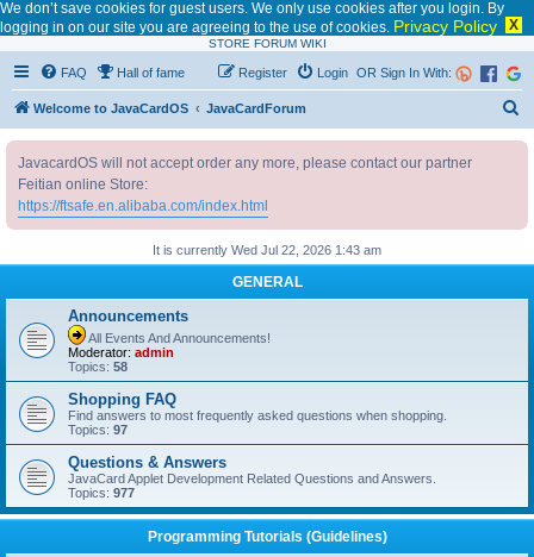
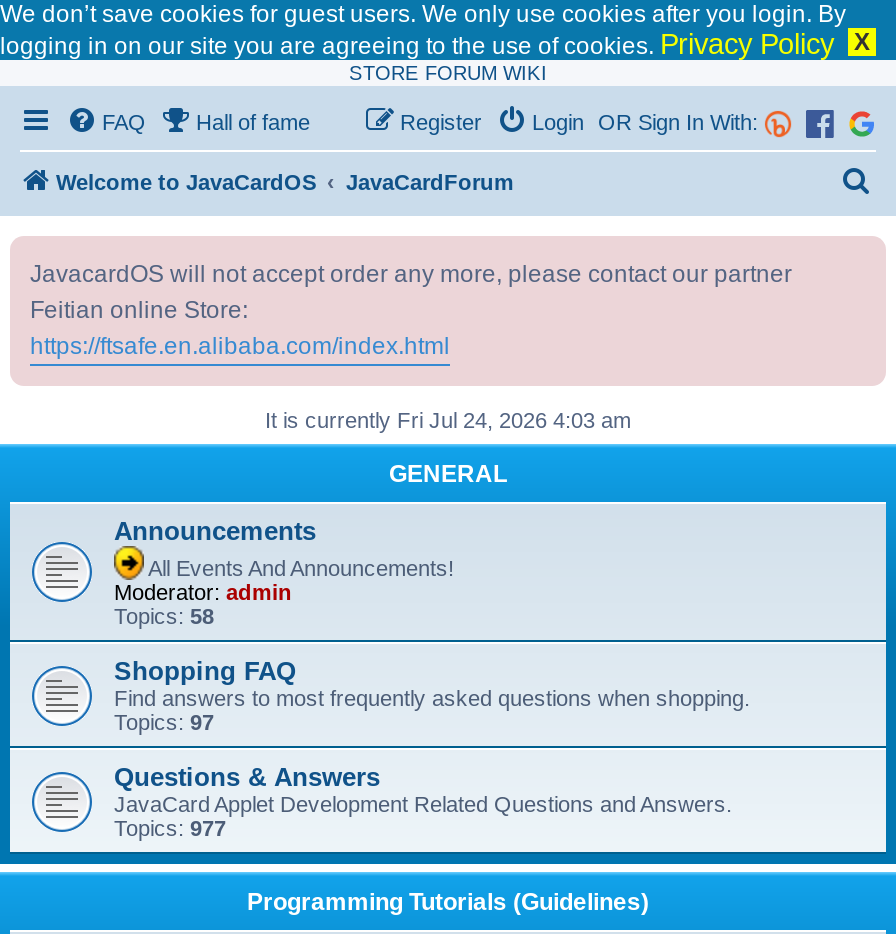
[153,243,381,257] It is currently Wed Jul 22, 2026 1:43 am -> [265,408,631,432] It is currently Fri Jul 24, 2026 4:03 am

